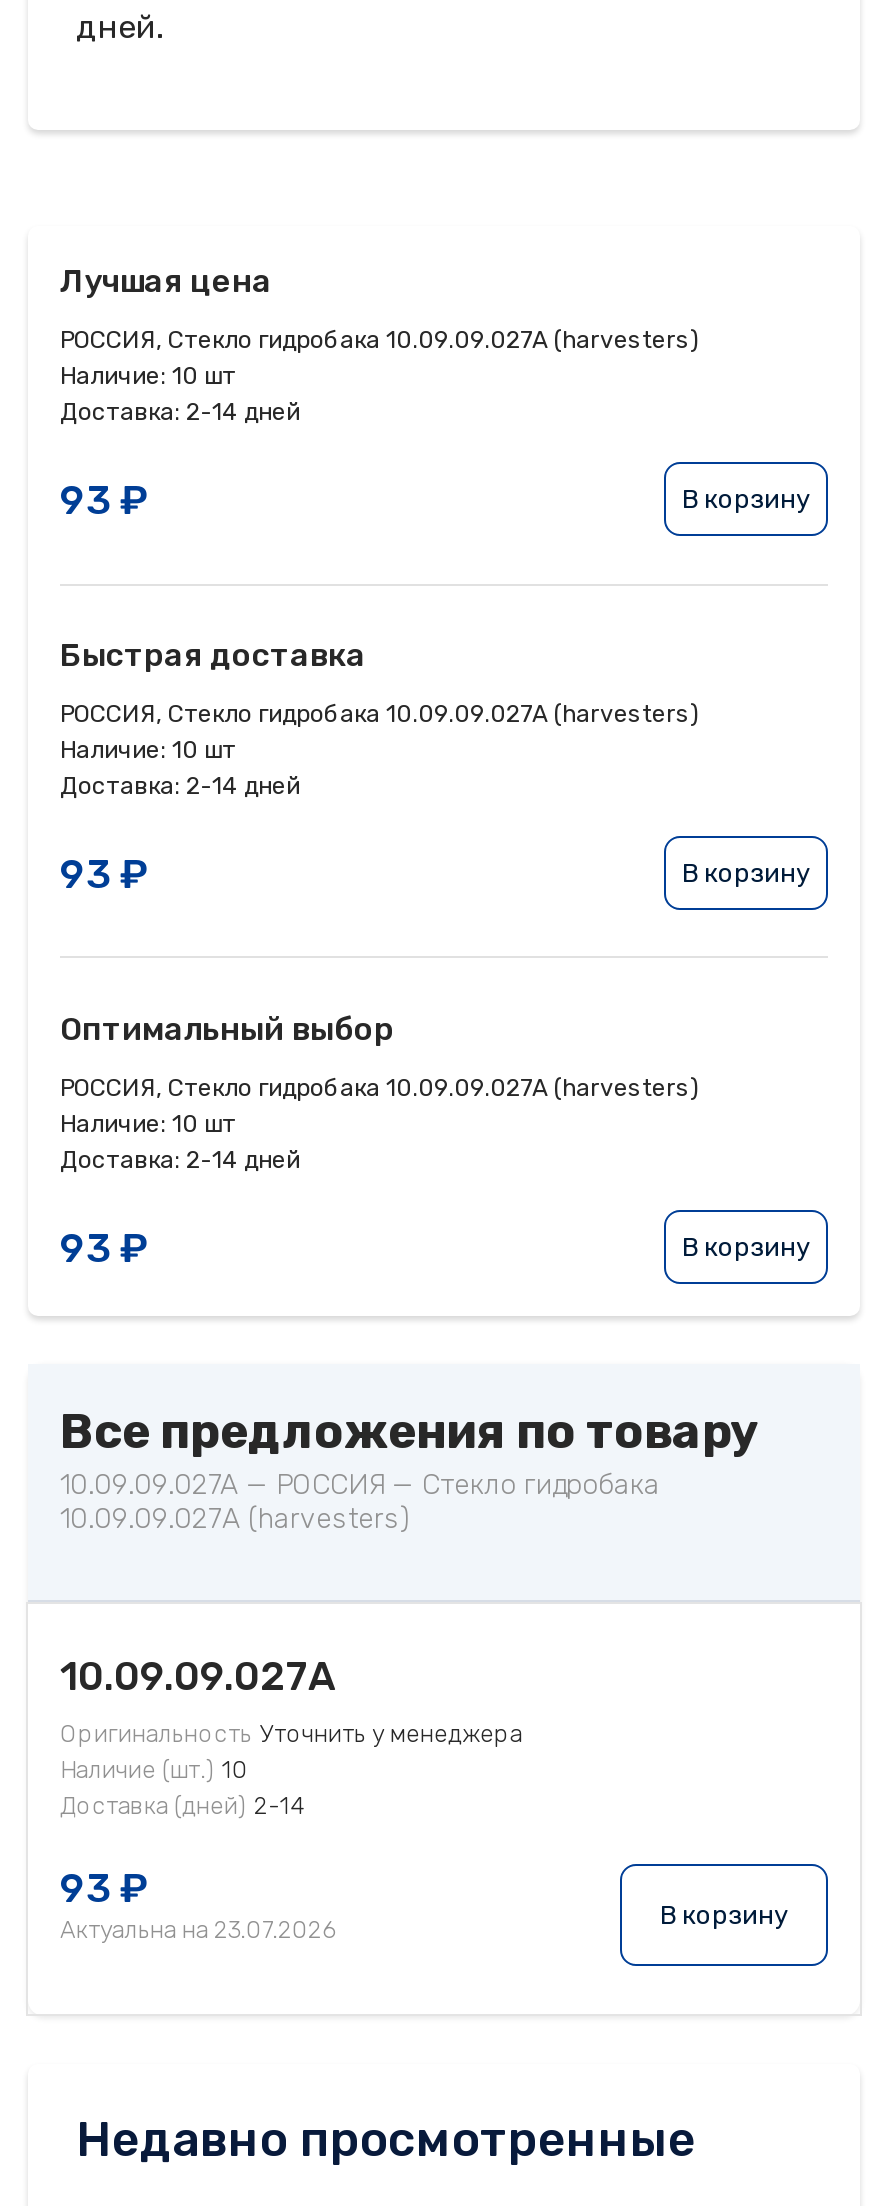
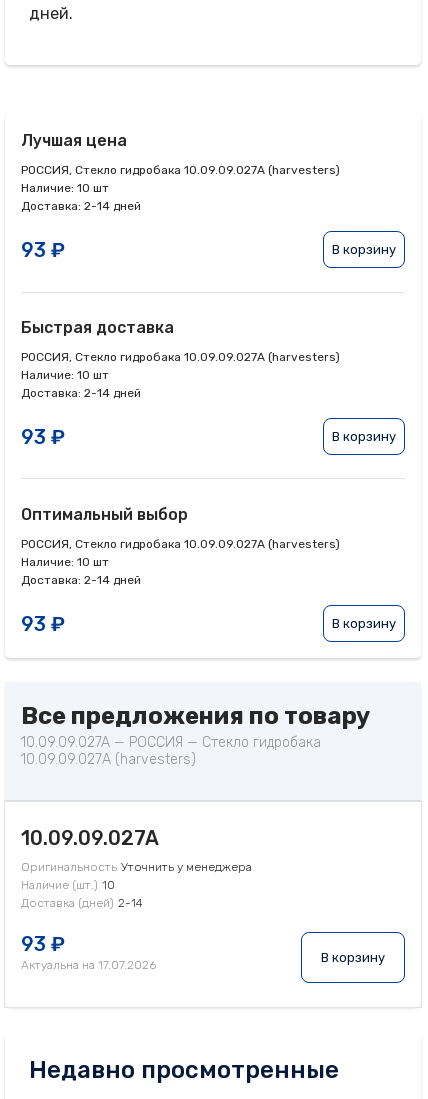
[60,1916,336,1944] Актуальна на 23.07.2026 -> [21,958,156,972] Актуальна на 17.07.2026

